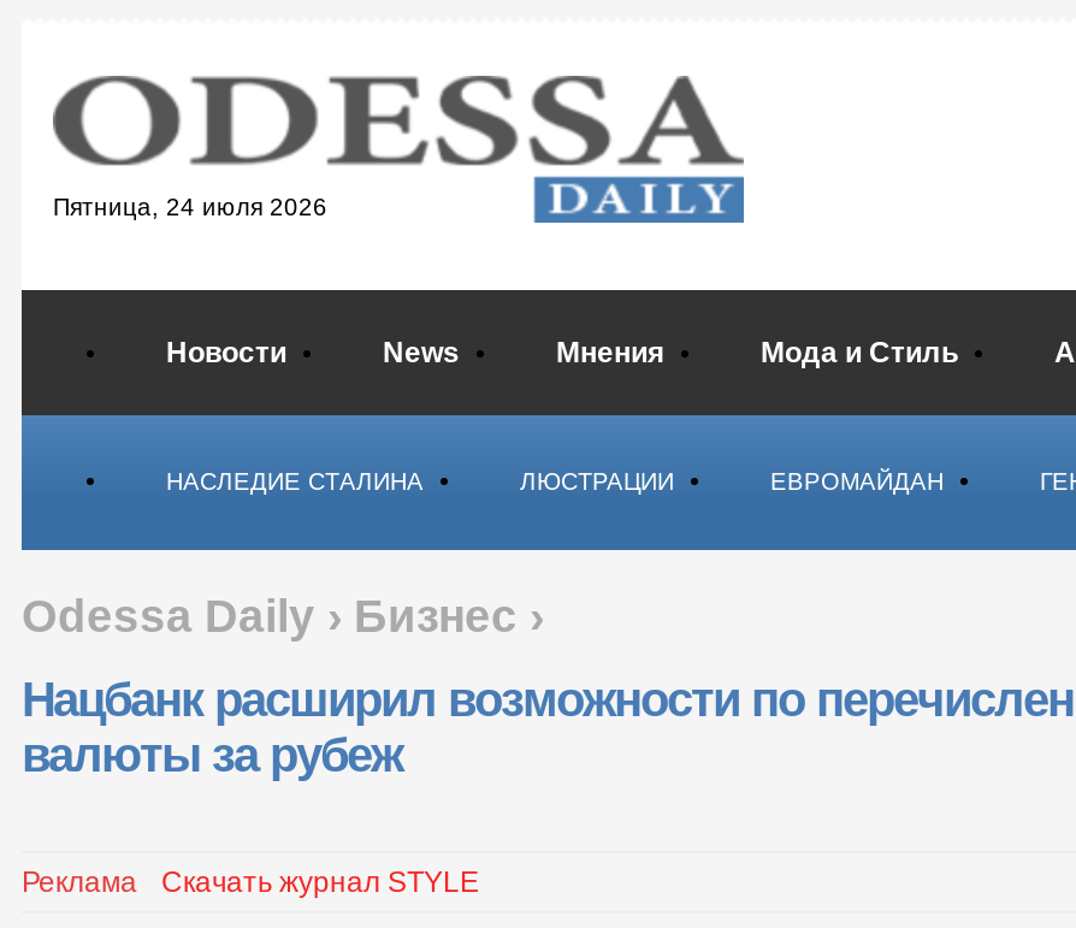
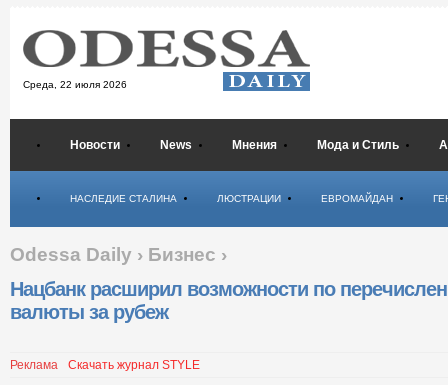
[53,194,327,220] Пятница, 24 июля 2026 -> [23,79,127,90] Среда, 22 июля 2026

